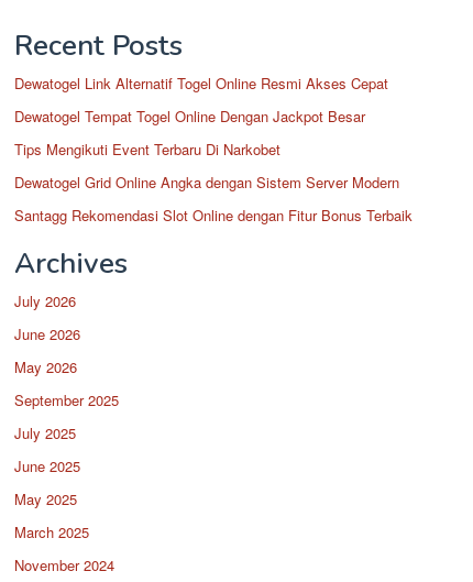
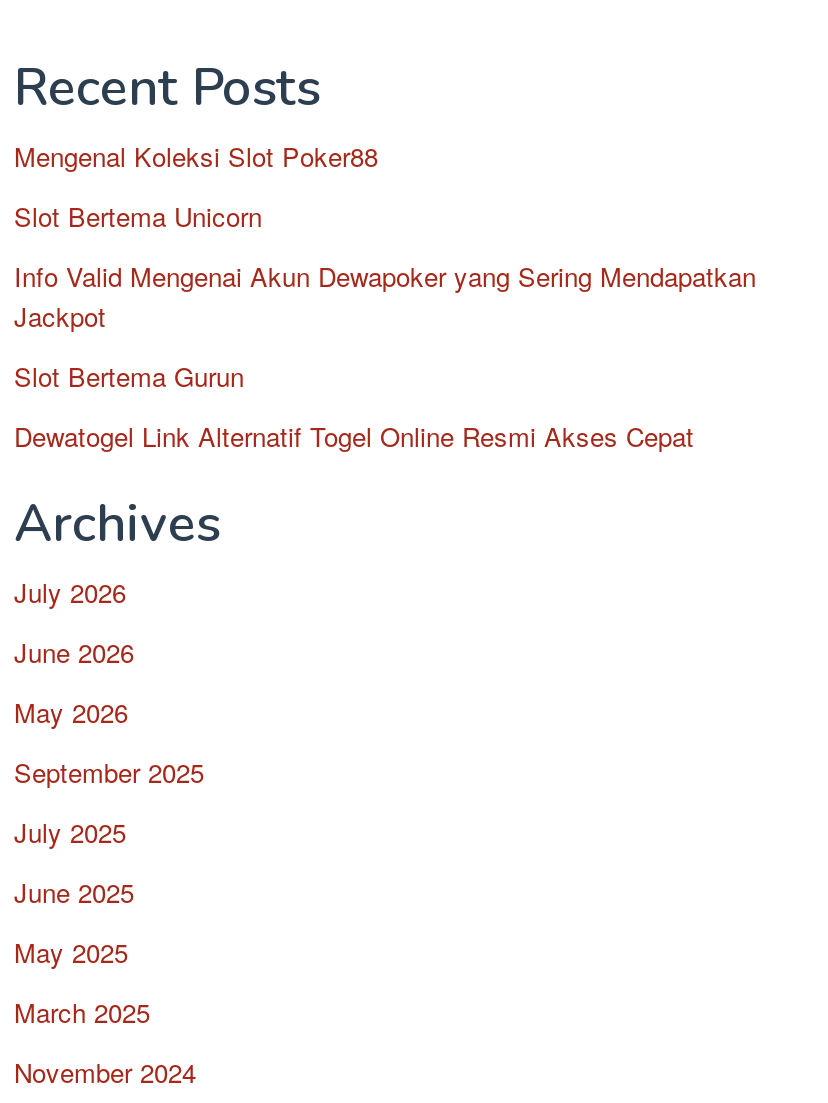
none -> [14,137,756,395] Mengenal Koleksi Slot Poker88 | Slot Bertema Unicorn | Info Valid Mengenai Akun Dewapoker yang Sering Mendapatkan | Jackpot | Slot Bertema Gurun
moved [14,73,388,94] -> [14,417,694,455]: Dewatogel Link Alternatif Togel Online Resmi Akses Cepat
[14,106,413,226] Dewatogel Tempat Togel Online Dengan Jackpot Besar | Tips Mengikuti Event Terbaru Di Narkobet | Dewatogel Grid Online Angka dengan Sistem Server Modern | Santagg Rekomendasi Slot Online dengan Fitur Bonus Terbaik -> none

